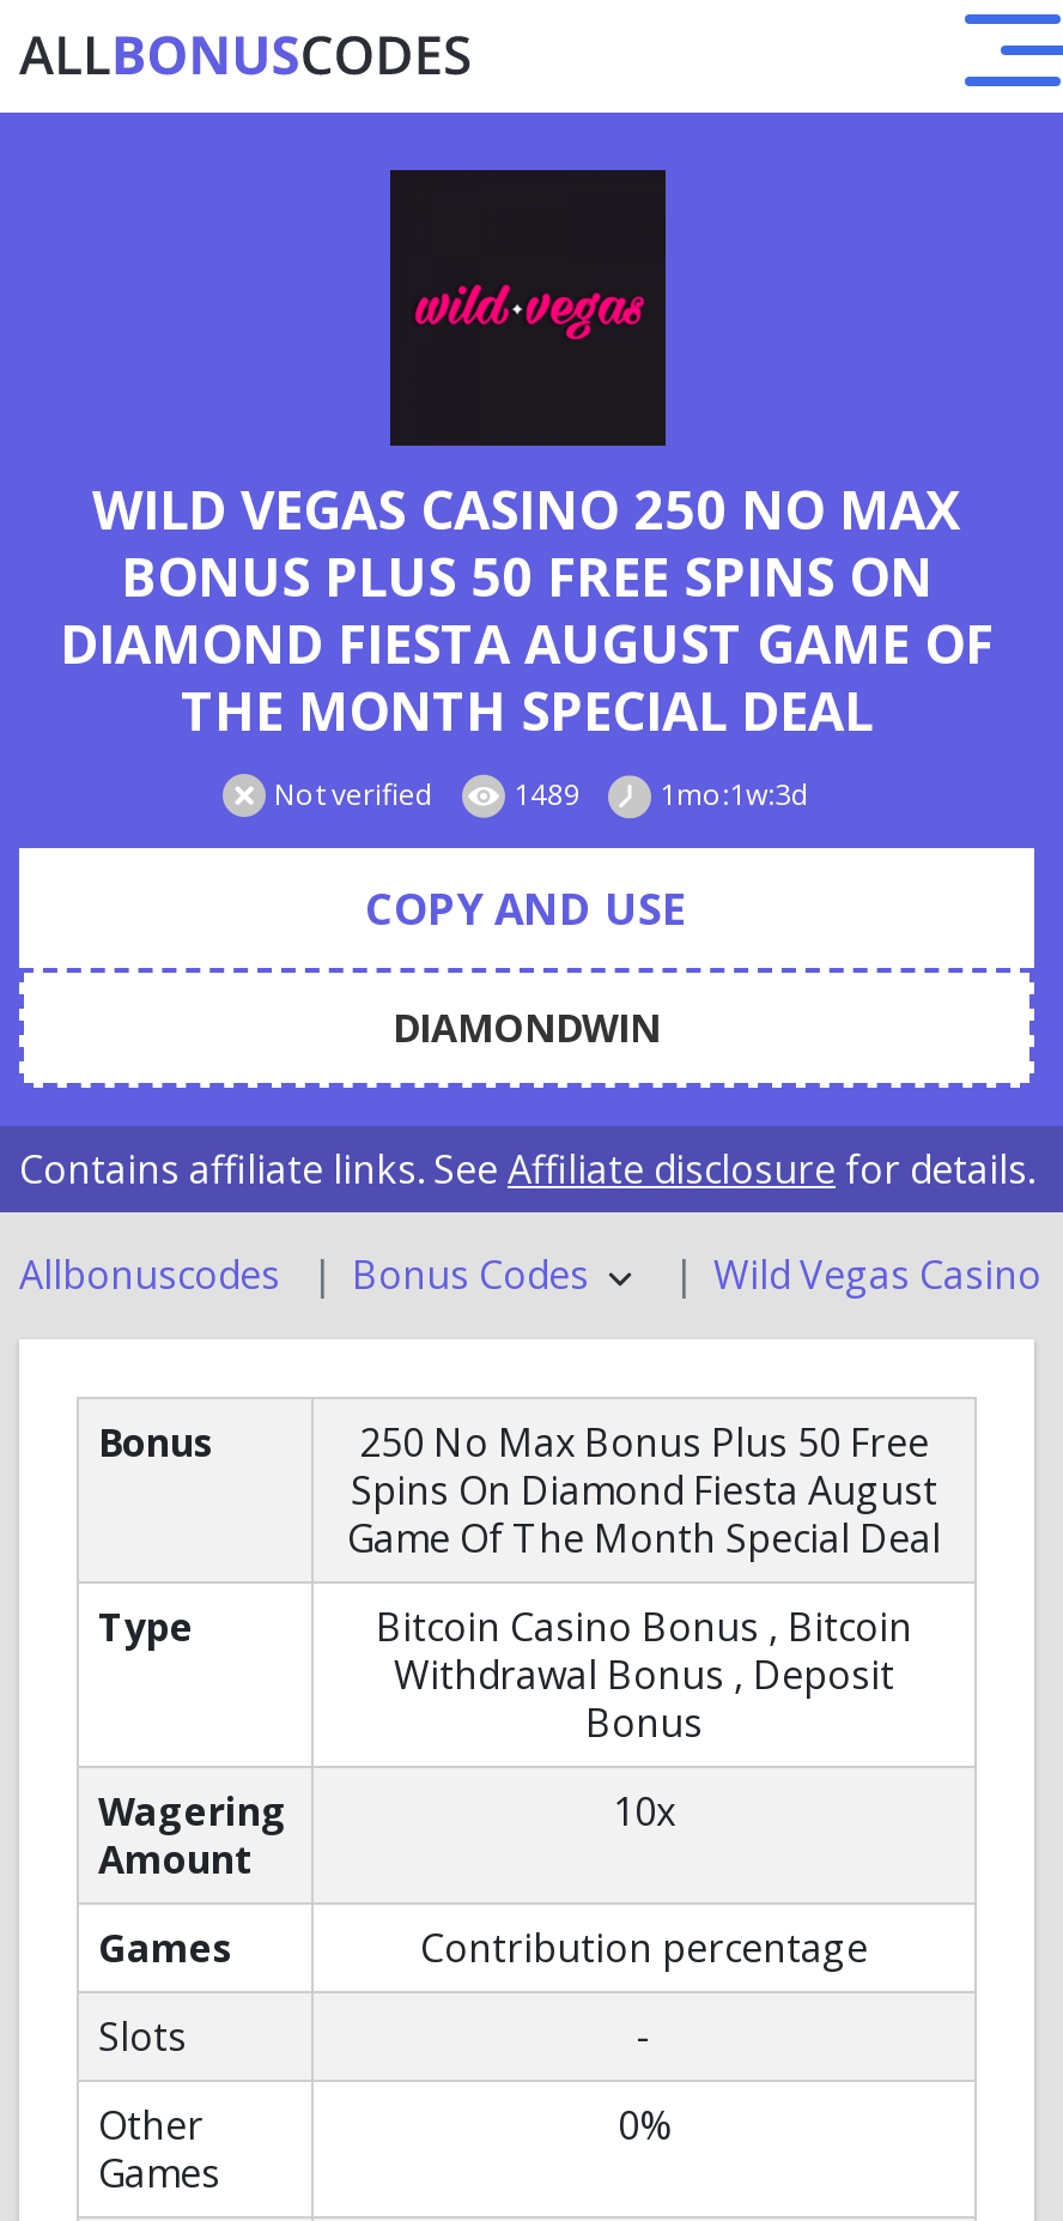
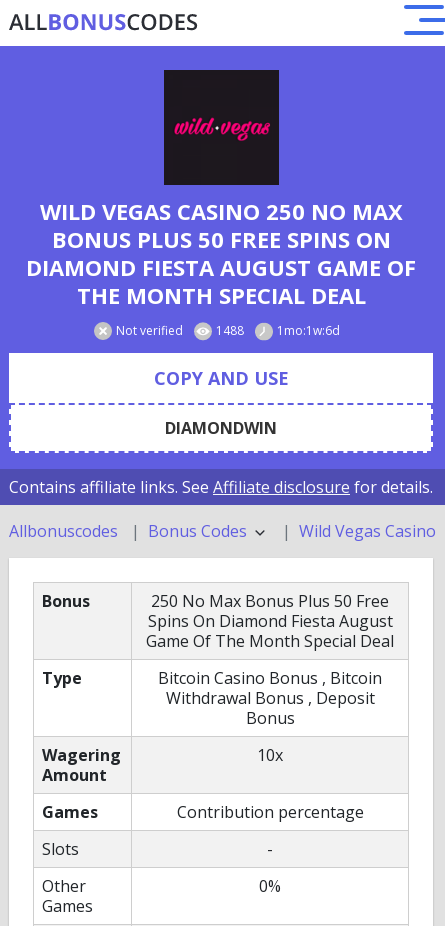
[514,774,810,815] 1489 | 1mo:1w:3d -> [215,322,339,339] 1488 | 1mo:1w:6d

